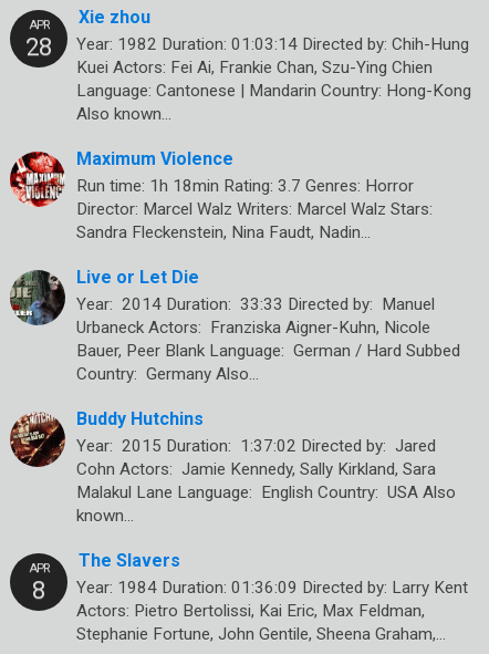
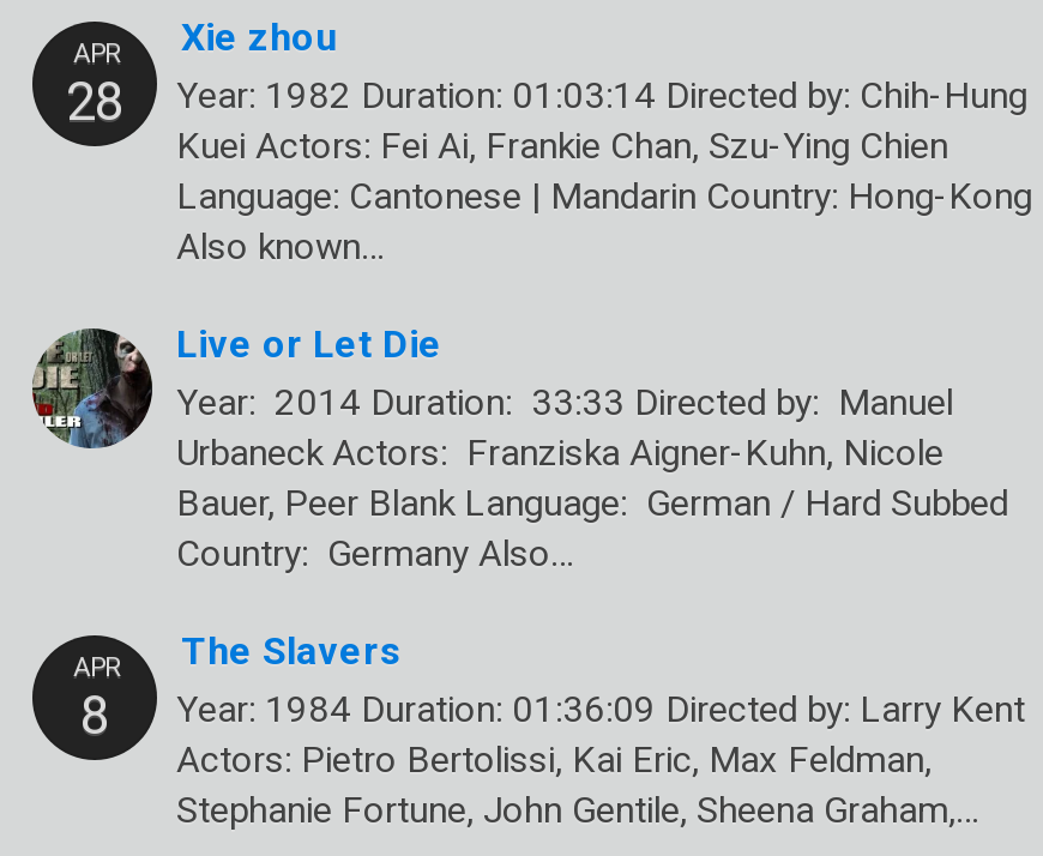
[10,149,433,243] [image] | Maximum Violence | Run time: 1h 18min Rating: 3.7 Genres: Horror | Director: Marcel Walz Writers: Marcel Walz Stars: | Sandra Fleckenstein, Nina Faudt, Nadin… -> none
[10,409,456,526] [image] | Buddy Hutchins | Year: 2015 Duration: 1:37:02 Directed by: Jared | Cohn Actors: Jamie Kennedy, Sally Kirkland, Sara | Malakul Lane Language: English Country: USA Also | known… -> none

